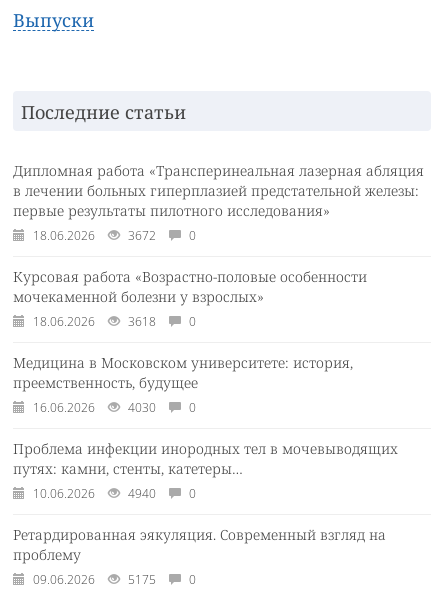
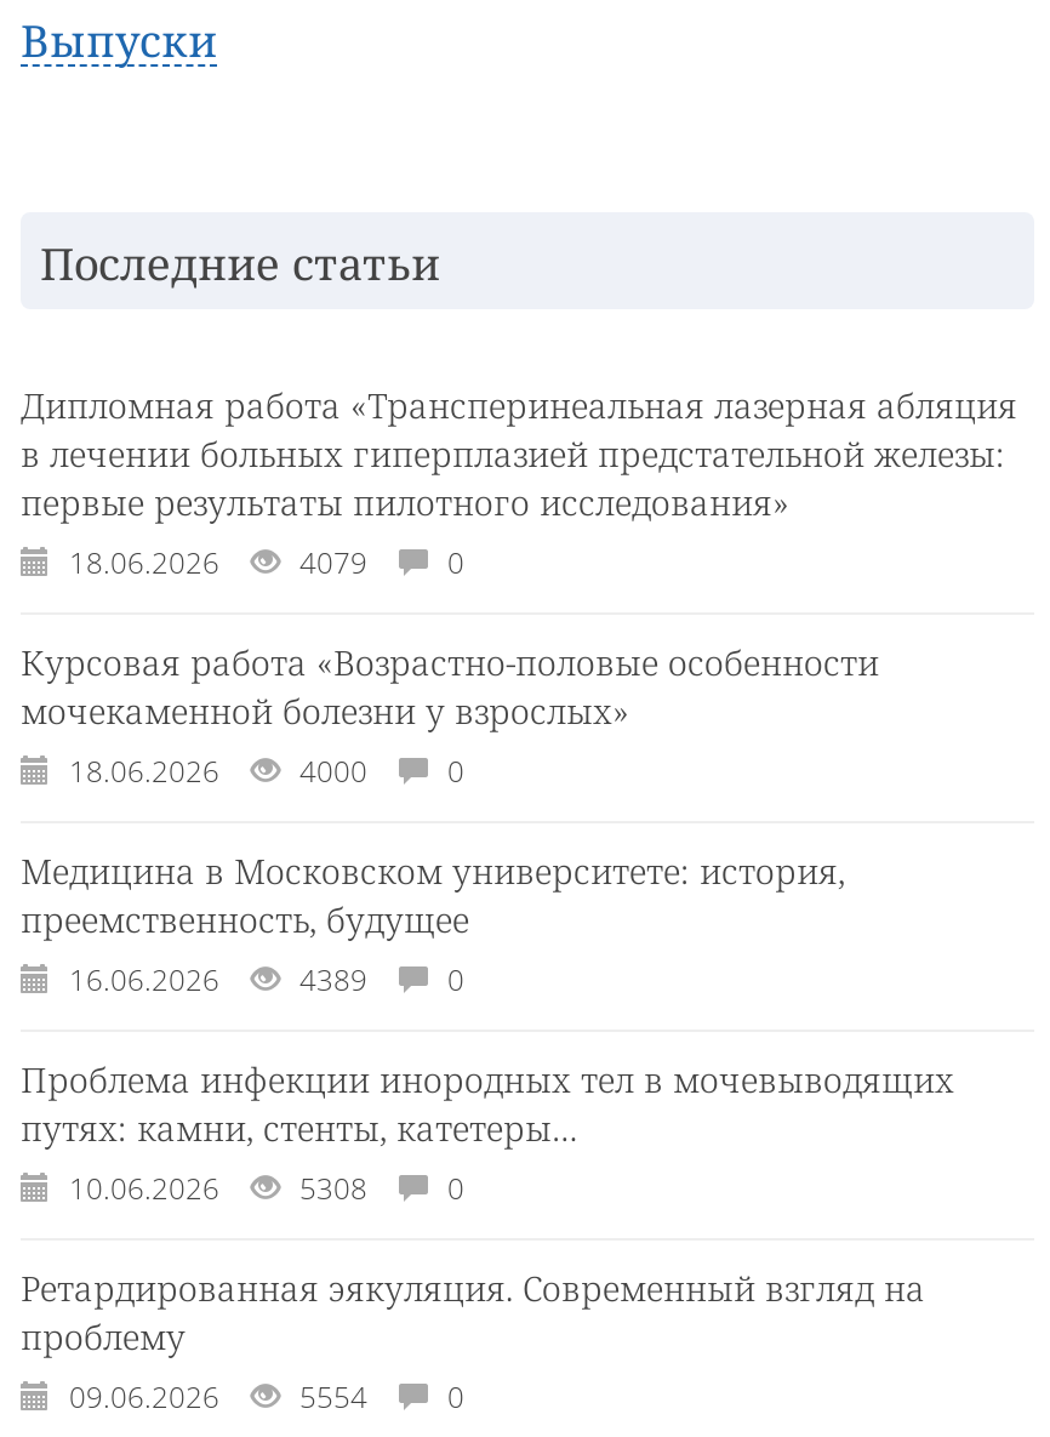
[30,227,196,244] 18.06.2026 3672 0 -> [62,541,464,583] 18.06.2026 4079 0
[30,313,196,330] 18.06.2026 3618 0 -> [62,750,464,791] 18.06.2026 4000 0
[30,399,196,416] 16.06.2026 4030 0 -> [62,958,464,1000] 16.06.2026 4389 0
[30,485,196,502] 10.06.2026 4940 0 -> [62,1167,464,1208] 10.06.2026 5308 0
[30,571,196,588] 09.06.2026 5175 0 -> [62,1376,464,1417] 09.06.2026 5554 0

